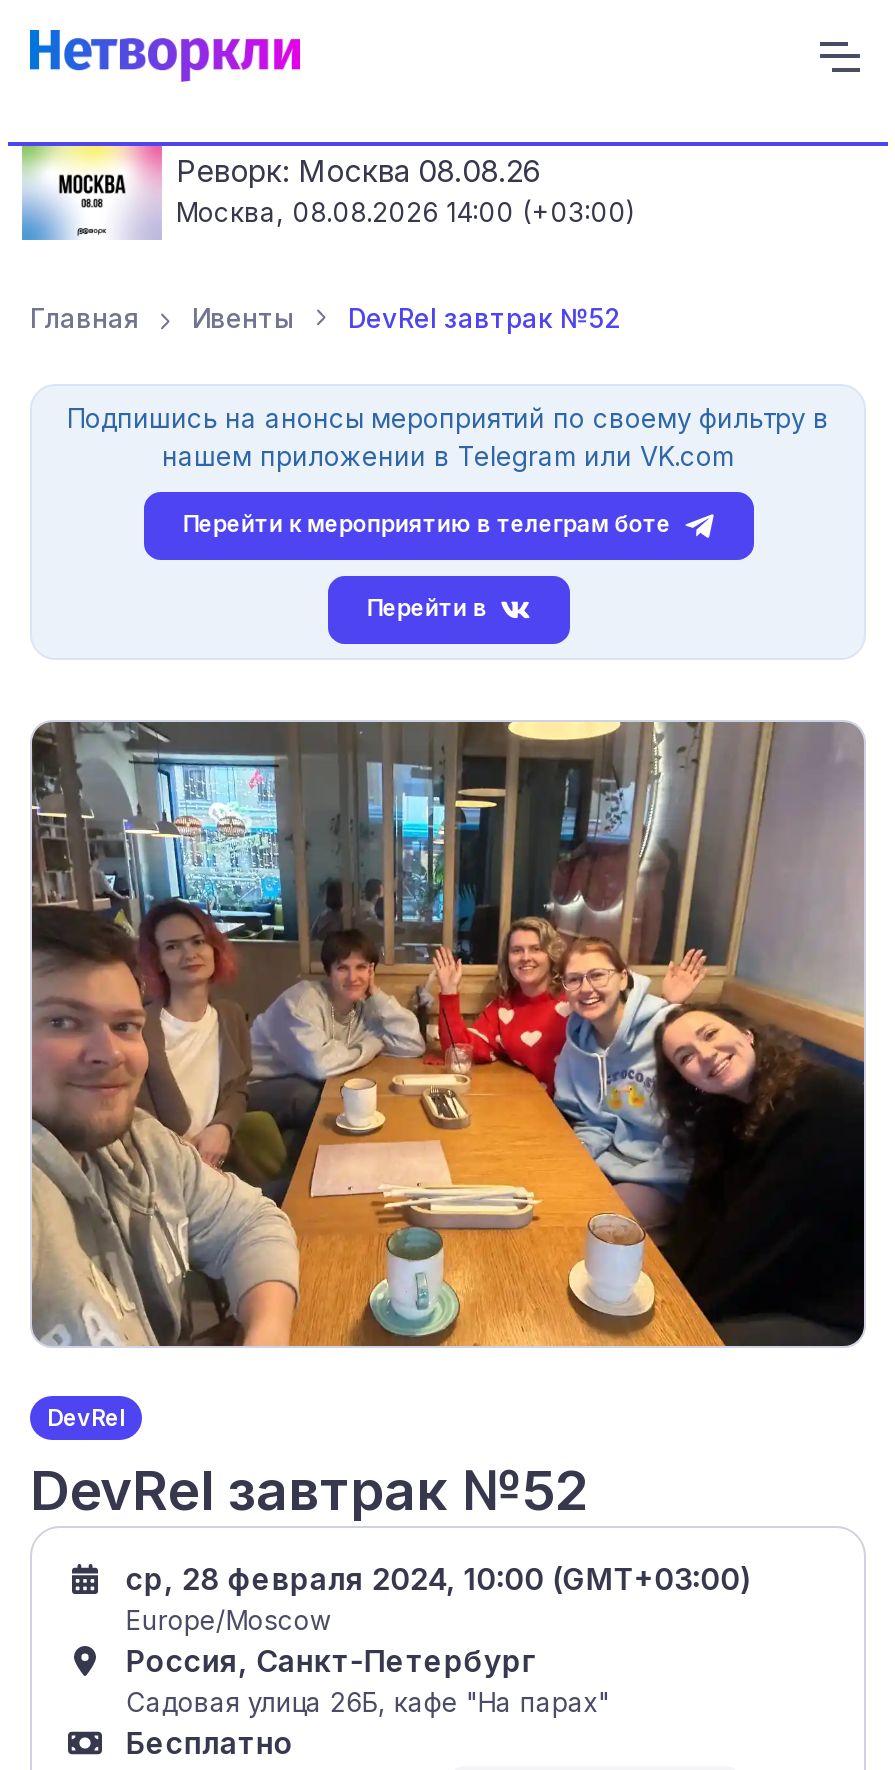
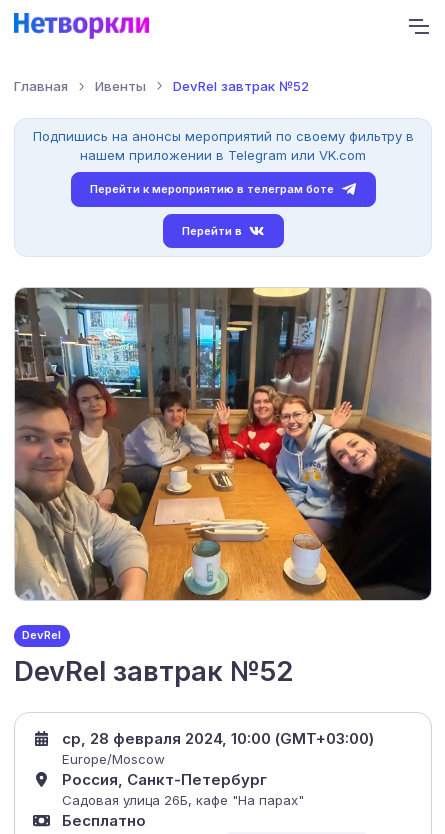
[6,140,634,242] [image] | Реворк: Москва 08.08.26 | Москва, 08.08.2026 14:00 (+03:00) -> none
moved [28,302,868,1524] -> [13,78,433,688]: [image] | Главная | Ивенты | ... | DevRel | DevRel завтрак №52

